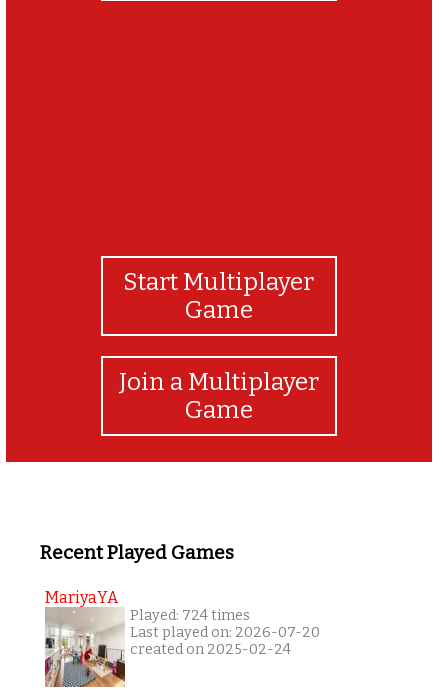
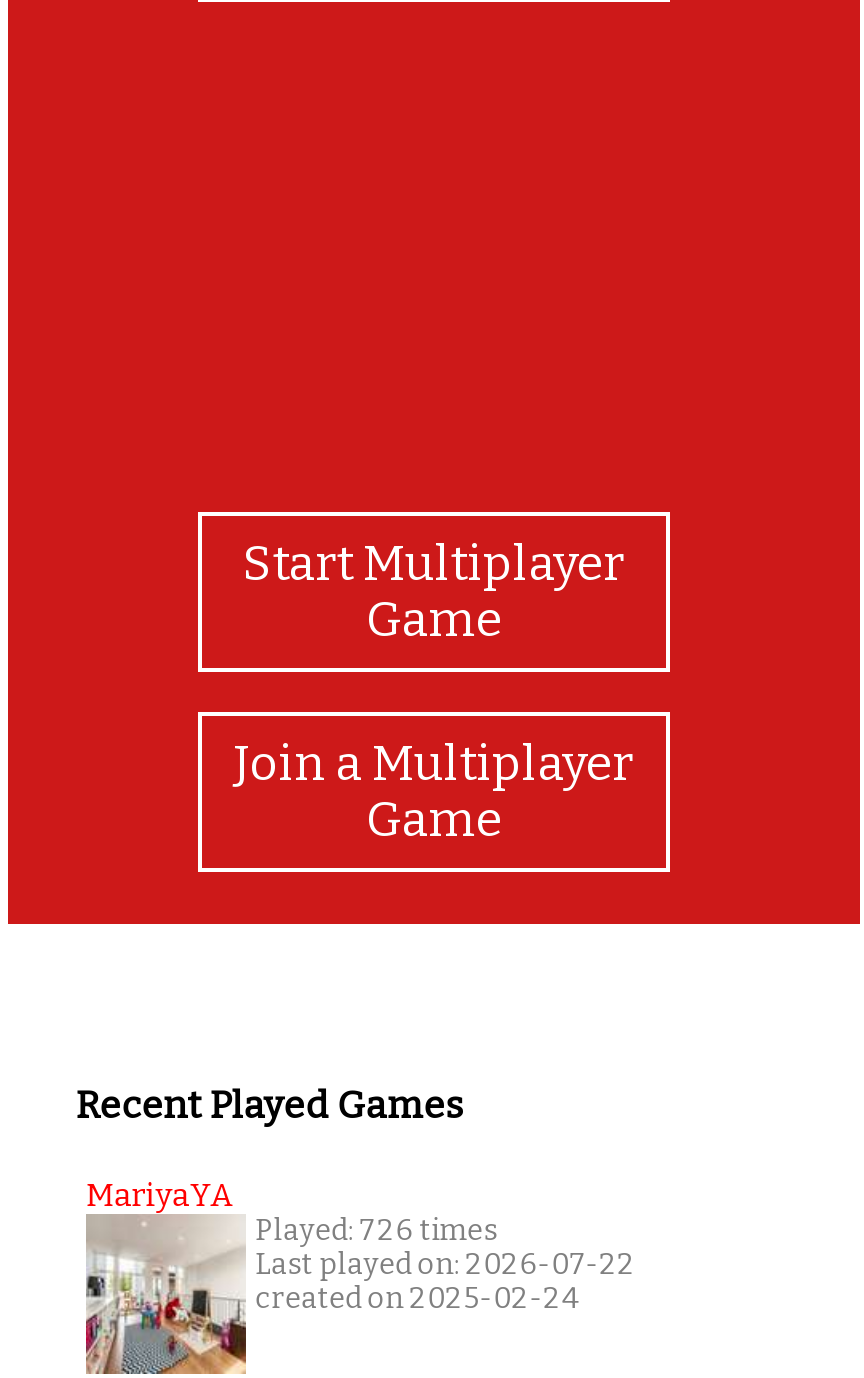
[130,607,250,624] Played: 724 times -> [256,1214,498,1248] Played: 726 times
[130,624,320,641] Last played on: 2026-07-20 -> [256,1248,636,1282] Last played on: 2026-07-22

